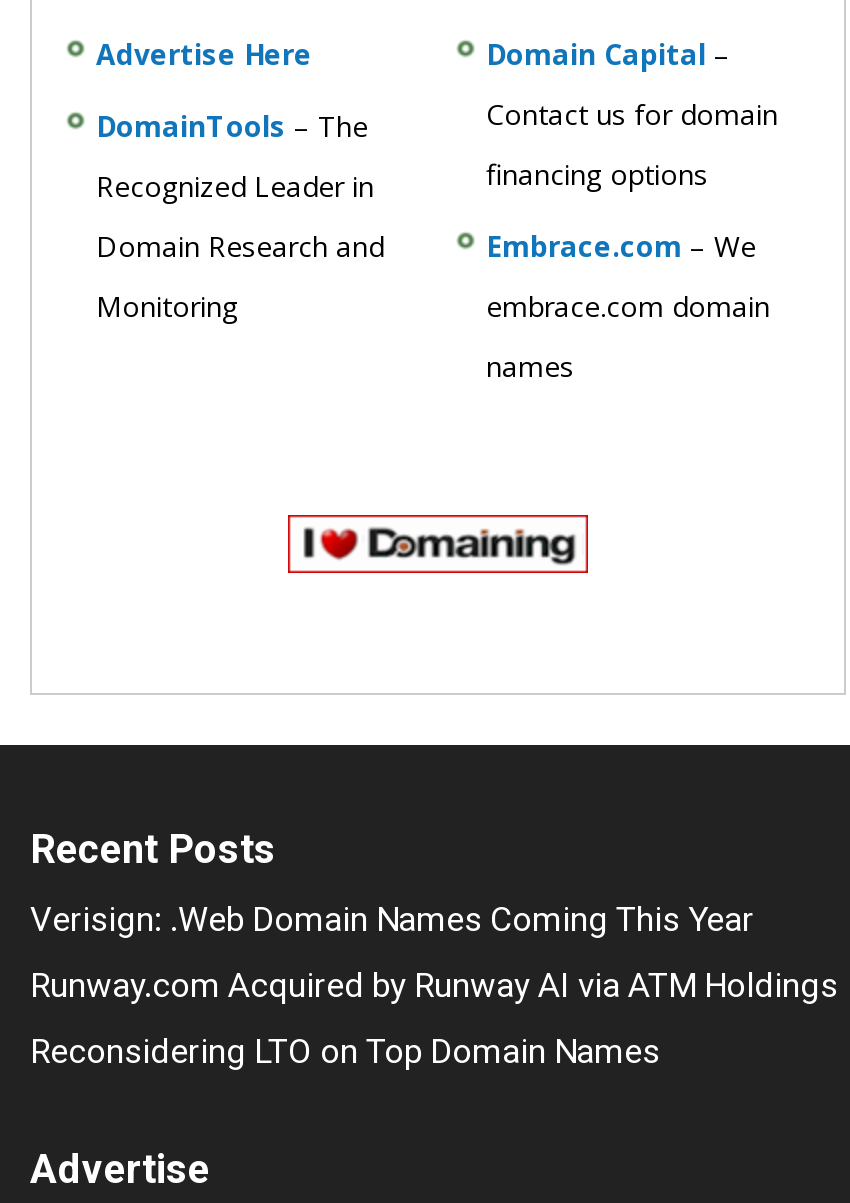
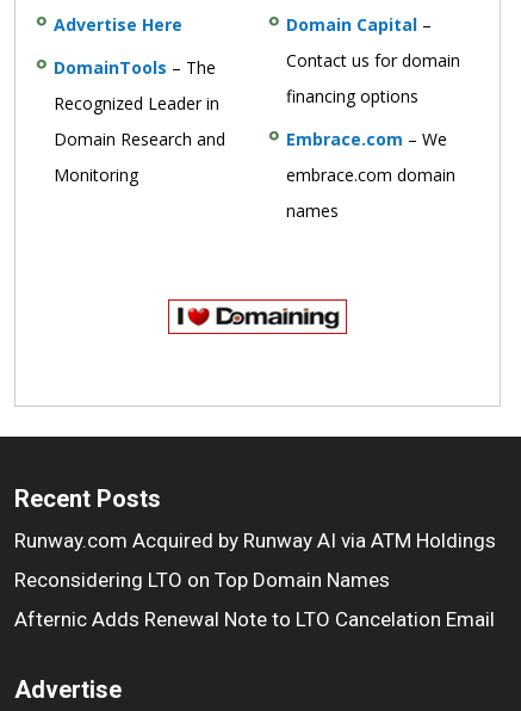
[30,898,754,938] Verisign: .Web Domain Names Coming This Year -> none
moved [30,964,838,1070] -> [14,528,496,591]: Runway.com Acquired by Runway AI via ATM Holdings | Reconsidering LTO on Top Domain Names
none -> [14,607,495,631] Afternic Adds Renewal Note to LTO Cancelation Email

